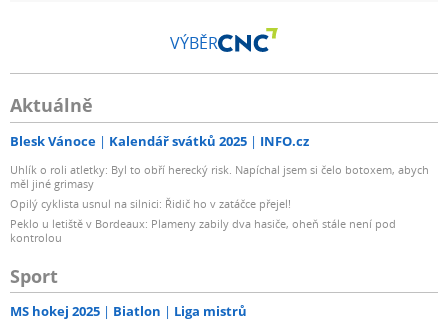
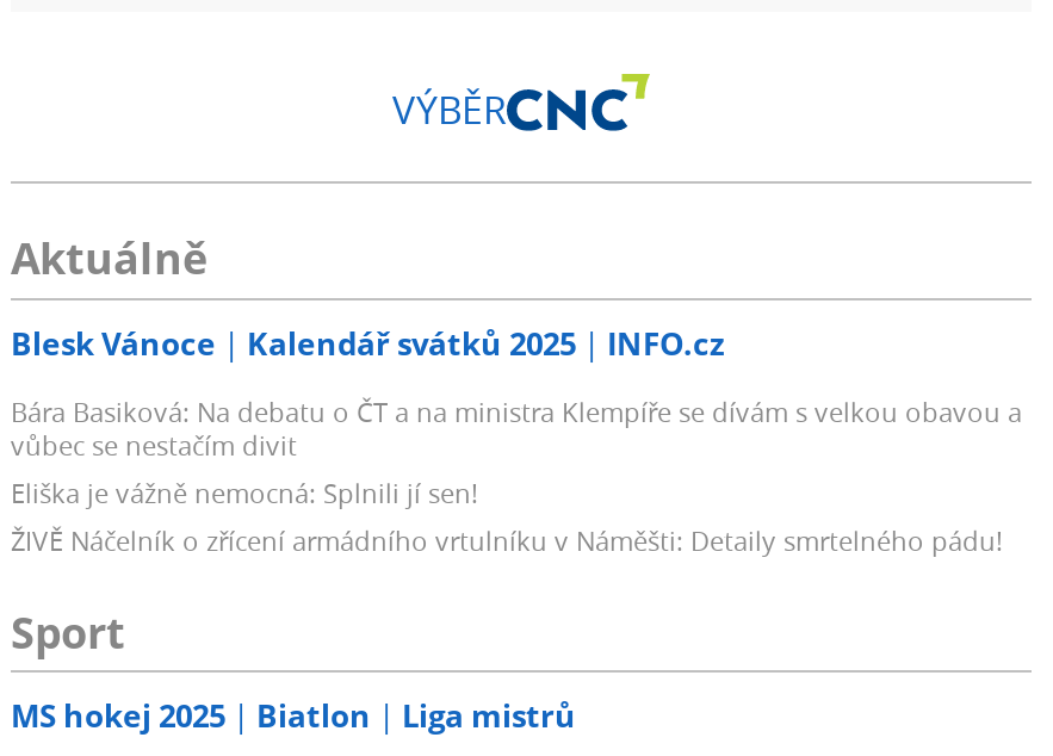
[10,162,429,245] Uhlík o roli atletky: Byl to obří herecký risk. Napíchal jsem si čelo botoxem, abych | měl jiné grimasy | Opilý cyklista usnul na silnici: Řidič ho v zatáčce přejel! | Peklo u letiště v Bordeaux: Plameny zabily dva hasiče, oheň stále není pod | kontrolou -> [11,393,1022,557] Bára Basiková: Na debatu o ČT a na ministra Klempíře se dívám s velkou obavou a | vůbec se nestačím divit | Eliška je vážně nemocná: Splnili jí sen! | ŽIVĚ Náčelník o zřícení armádního vrtulníku v Náměšti: Detaily smrtelného pádu!

